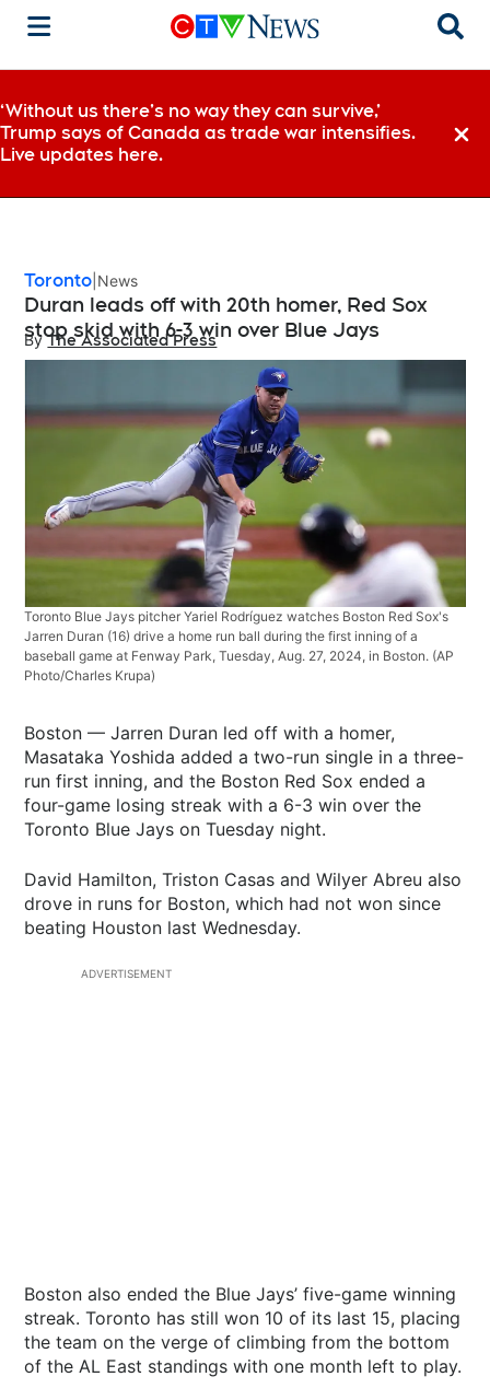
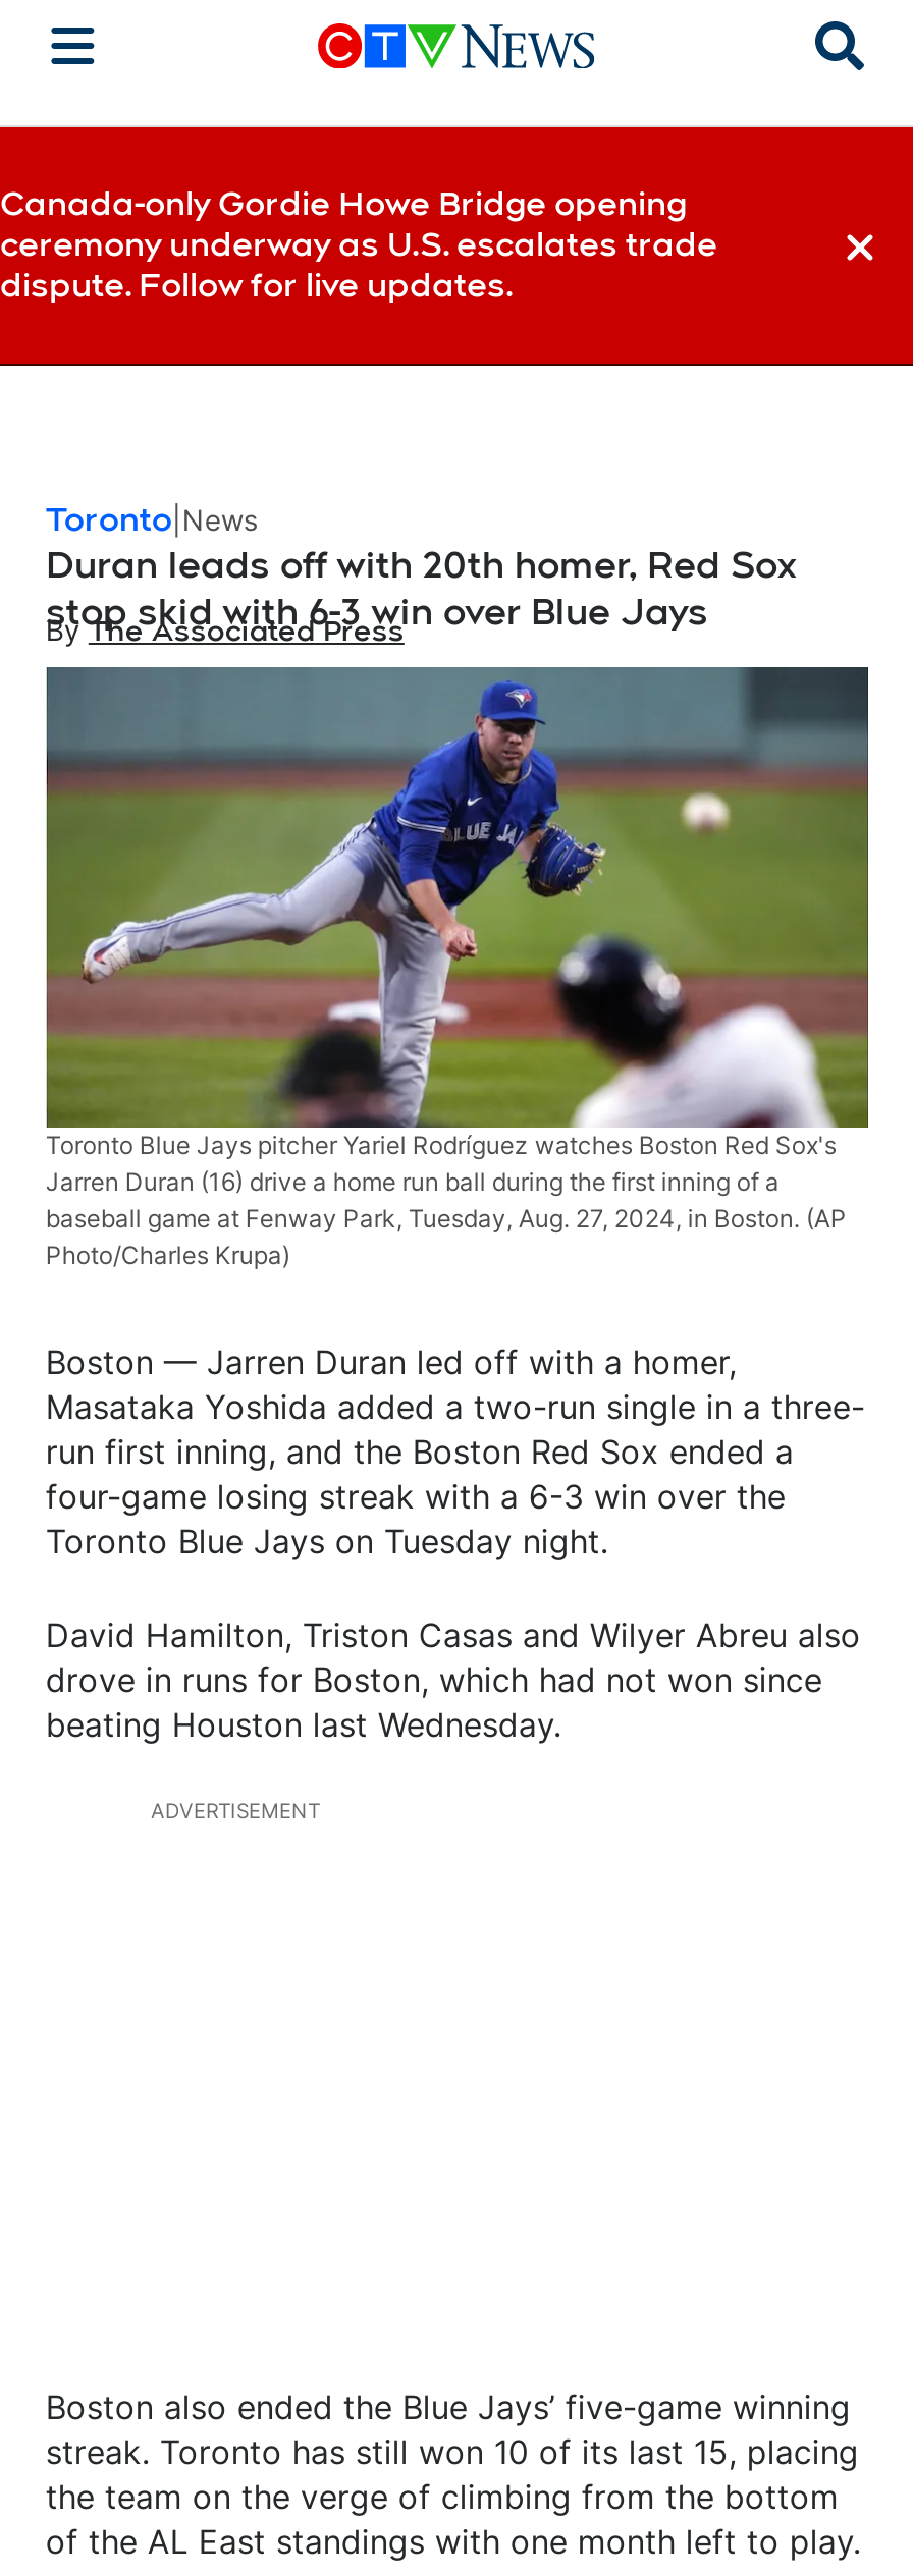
[0,101,415,165] ‘Without us there’s no way they can survive,’ | Trump says of Canada as trade war intensifies. | Live updates here. -> [0,184,717,305] Canada-only Gordie Howe Bridge opening | ceremony underway as U.S. escalates trade | dispute. Follow for live updates.

